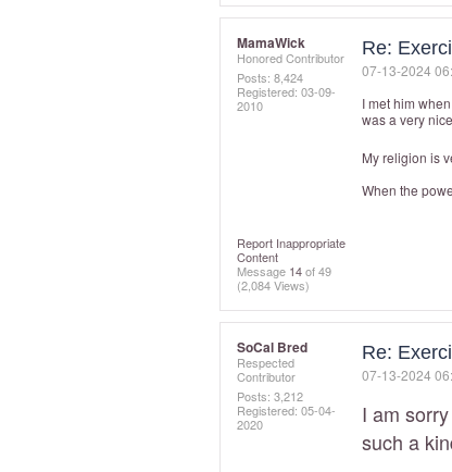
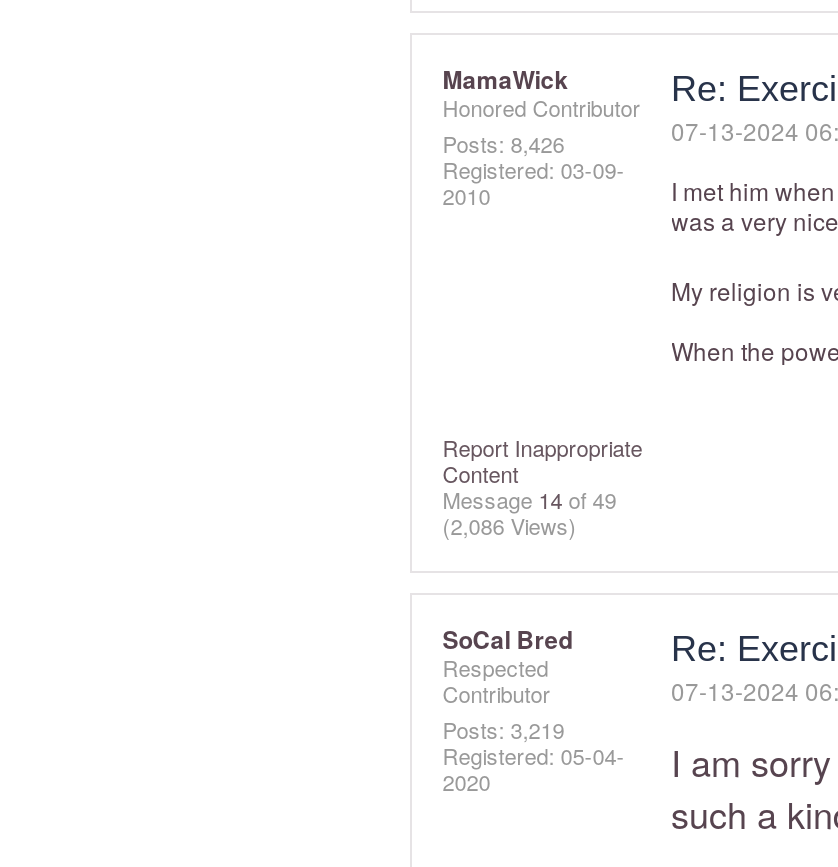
[237,69,303,86] Posts: 8,424 -> [442,127,564,159] Posts: 8,426
[237,276,310,294] (2,084 Views) -> [442,509,576,541] (2,086 Views)
[237,387,303,405] Posts: 3,212 -> [442,713,564,745] Posts: 3,219

